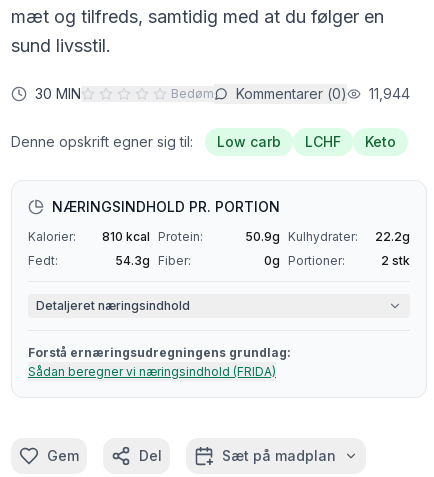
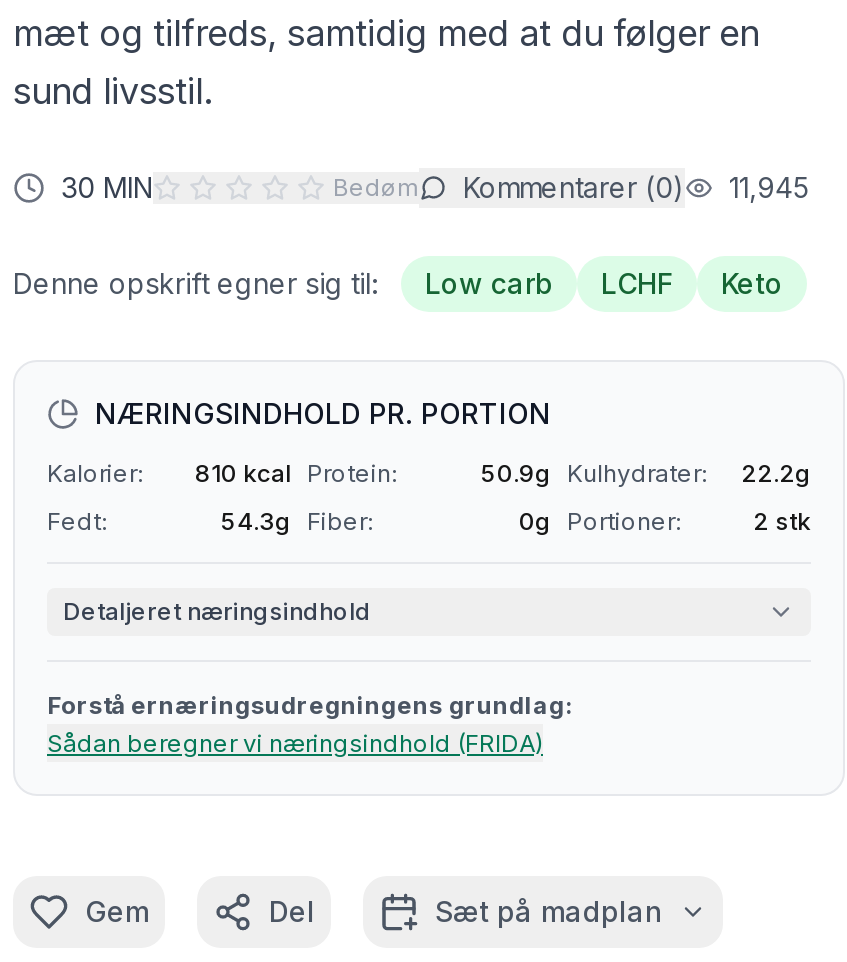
[171,85,410,102] Bedøm Kommentarer (0) 11,944 -> [333,170,809,204] Bedøm Kommentarer (0) 11,945

